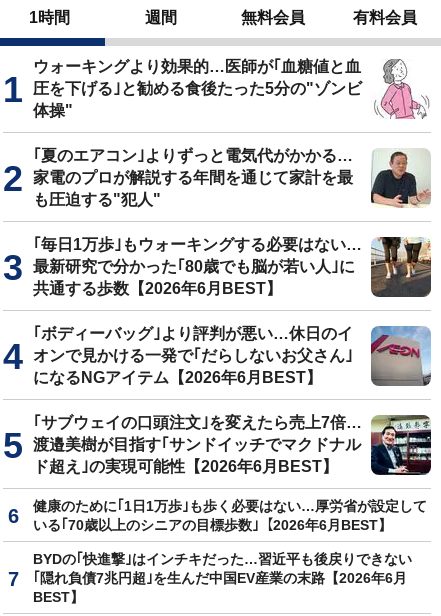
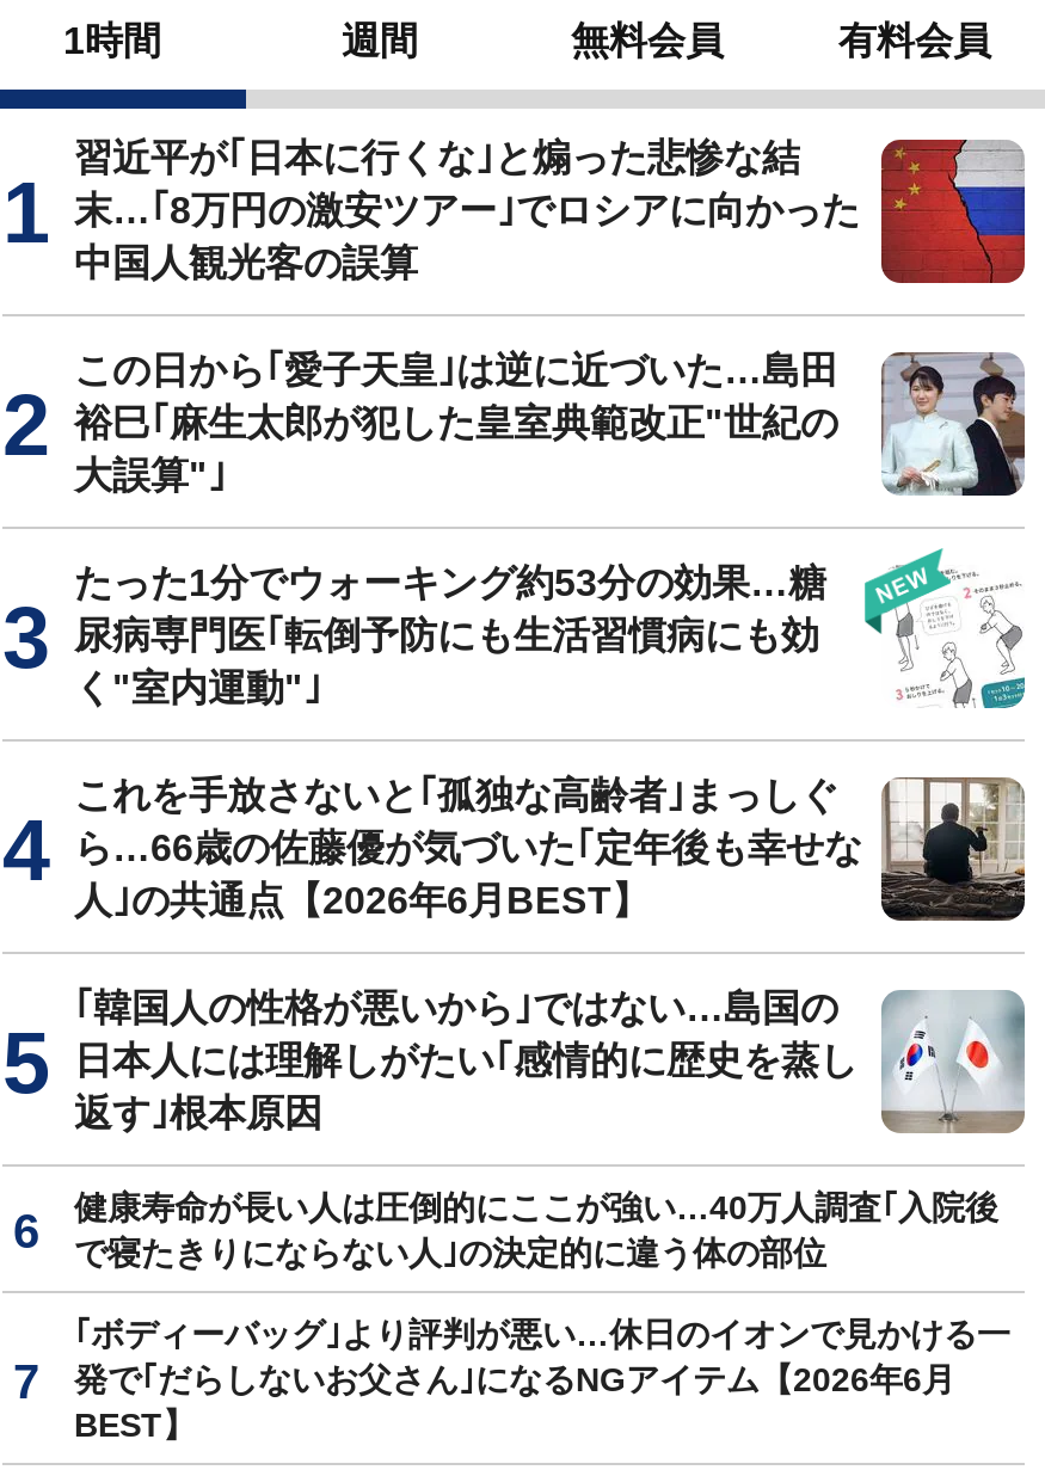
[33,58,431,119] [image] | ウォーキングより効果的…医師が｢血糖値と血 | 圧を下げる｣と勧める食後たった5分の"ゾンビ | 体操" -> [74,137,1027,285] [image] | 習近平が｢日本に行くな｣と煽った悲惨な結 | 末…｢8万円の激安ツアー｣でロシアに向かった | 中国人観光客の誤算
[33,147,431,208] [image] | ｢夏のエアコン｣よりずっと電気代がかかる… | 家電のプロが解説する年間を通じて家計を最 | も圧迫する"犯人" -> [74,350,1025,498] [image] | この日から｢愛子天皇｣は逆に近づいた…島田 | 裕巳｢麻生太郎が犯した皇室典範改正"世紀の | 大誤算"｣
[33,231,432,298] [image] | ｢毎日1万歩｣もウォーキングする必要はない… | 最新研究で分かった｢80歳でも脳が若い人｣に | 共通する歩数【2026年6月BEST】 -> [74,548,1027,711] [image] | たった1分でウォーキング約53分の効果…糖 | 尿病専門医｢転倒予防にも生活習慣病にも効 | く"室内運動"｣
[33,325,431,386] [image] | ｢ボディーバッグ｣より評判が悪い…休日のイ | オンで見かける一発で｢だらしないお父さん｣ | になるNGアイテム【2026年6月BEST】 -> [74,775,1027,923] [image] | これを手放さないと｢孤独な高齢者｣まっしぐ | ら…66歳の佐藤優が気づいた｢定年後も幸せな | 人｣の共通点【2026年6月BEST】
[33,414,432,476] [image] | ｢サブウェイの口頭注文｣を変えたら売上7倍… | 渡邉美樹が目指す｢サンドイッチでマクドナル | ド超え｣の実現可能性【2026年6月BEST】 -> [74,988,1027,1136] [image] | ｢韓国人の性格が悪いから｣ではない…島国の | 日本人には理解しがたい｢感情的に歴史を蒸し | 返す｣根本原因
[33,498,427,533] 健康のために｢1日1万歩｣も歩く必要はない…厚労省が設定して | いる｢70歳以上のシニアの目標歩数｣【2026年6月BEST】 -> [74,1188,998,1272] 健康寿命が長い人は圧倒的にここが強い…40万人調査｢入院後 | で寝たきりにならない人｣の決定的に違う体の部位
[33,551,412,586] BYDの｢快進撃｣はインチキだった…習近平も後戻りできない | ｢隠れ負債7兆円超｣を生んだ中国EV産業の末路【2026年6月 -> [74,1315,1010,1398] ｢ボディーバッグ｣より評判が悪い…休日のイオンで見かける一 | 発で｢だらしないお父さん｣になるNGアイテム【2026年6月

